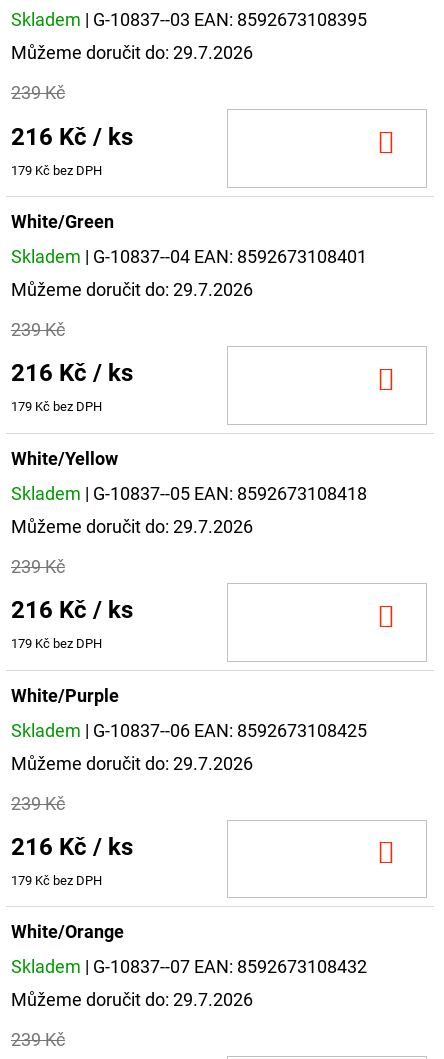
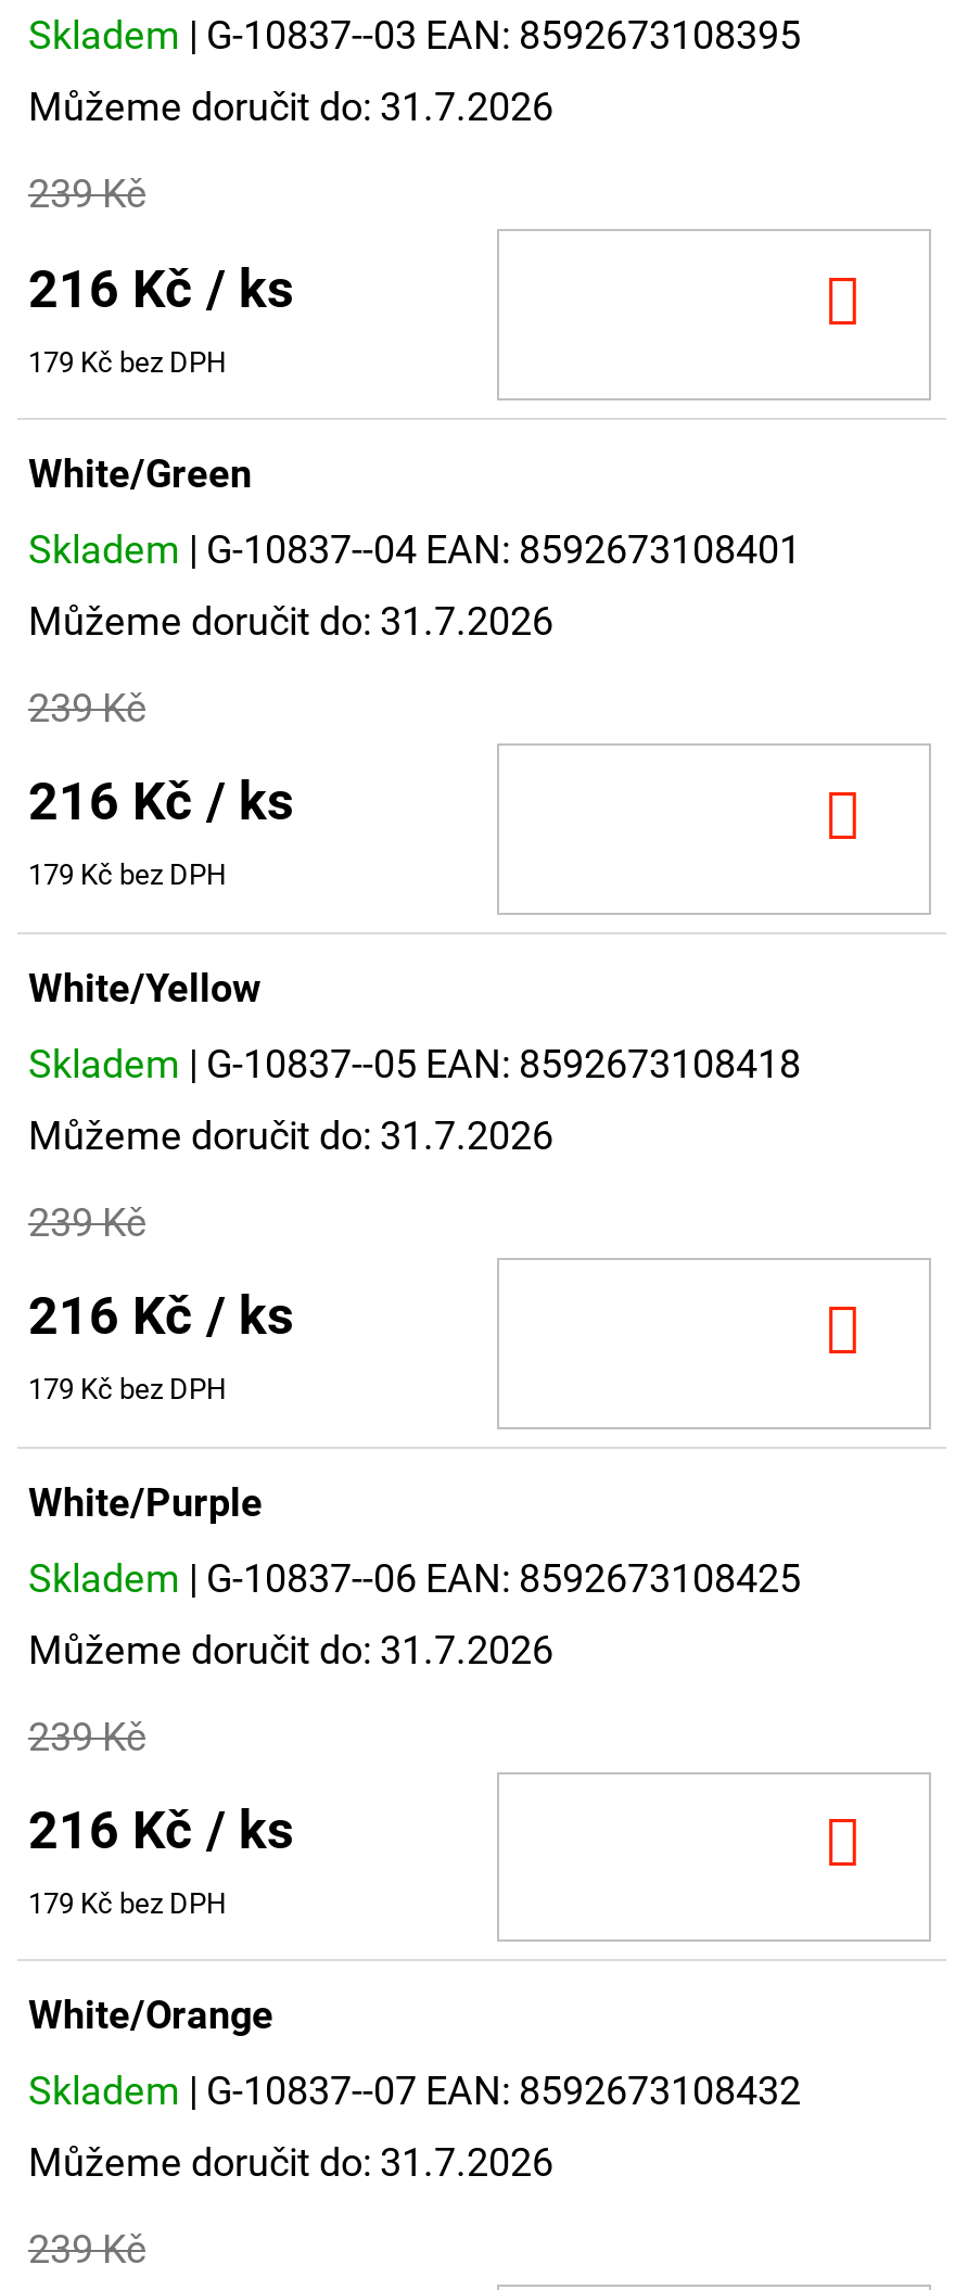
[11,42,253,63] Můžeme doručit do: 29.7.2026 -> [28,84,553,129] Můžeme doručit do: 31.7.2026
[11,279,253,300] Můžeme doručit do: 29.7.2026 -> [28,598,553,643] Můžeme doručit do: 31.7.2026
[11,516,253,537] Můžeme doručit do: 29.7.2026 -> [28,1112,553,1157] Můžeme doručit do: 31.7.2026
[11,752,253,773] Můžeme doručit do: 29.7.2026 -> [28,1626,553,1671] Můžeme doručit do: 31.7.2026
[11,989,253,1010] Můžeme doručit do: 29.7.2026 -> [28,2140,553,2185] Můžeme doručit do: 31.7.2026

